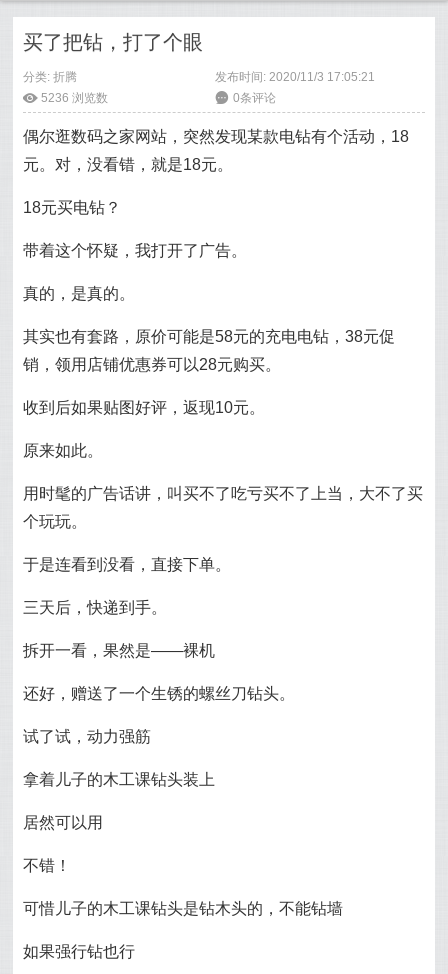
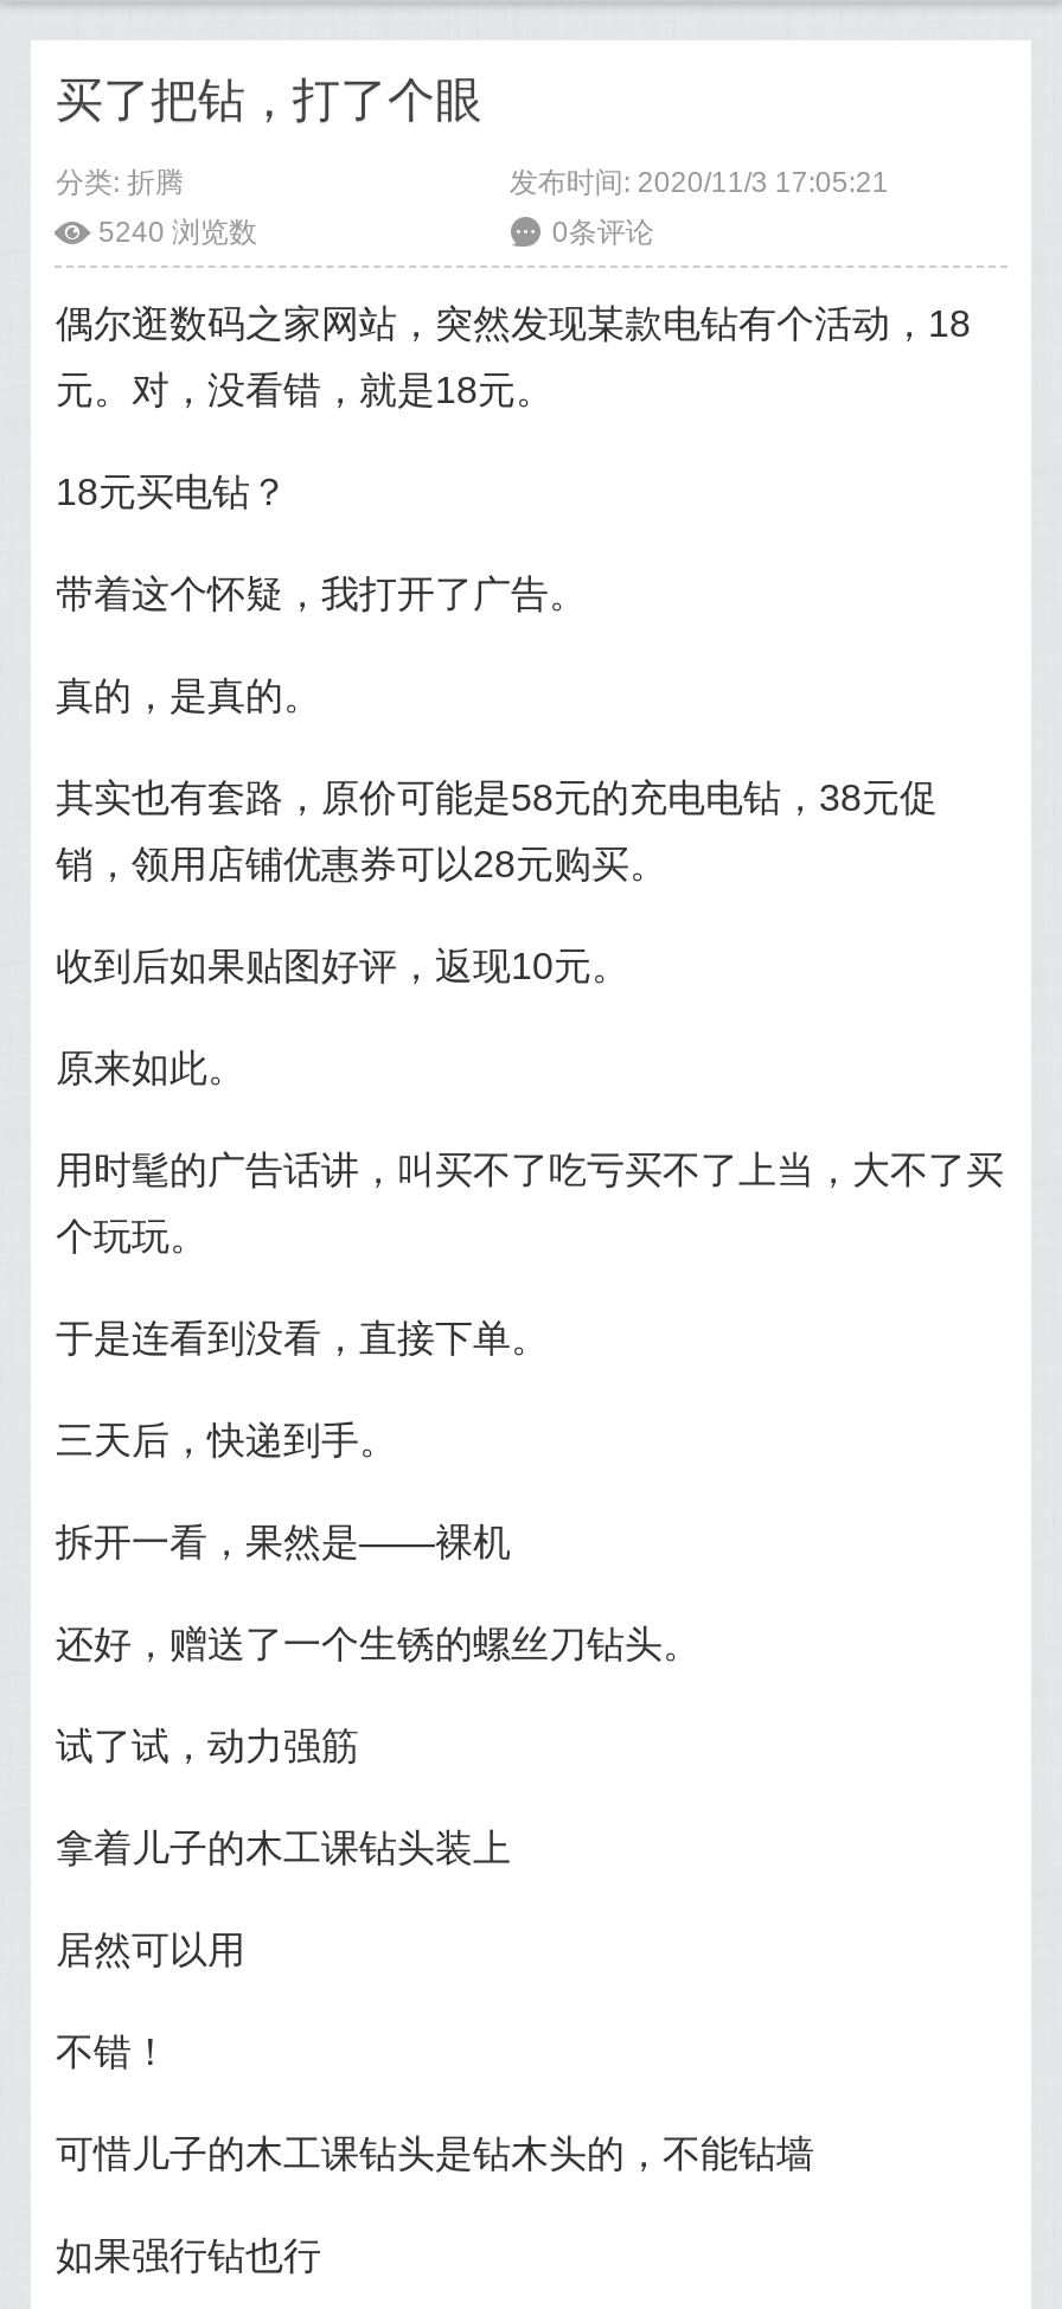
[23,91,108,105] ė 5236浏览数 -> [55,216,257,249] ė 5240浏览数

